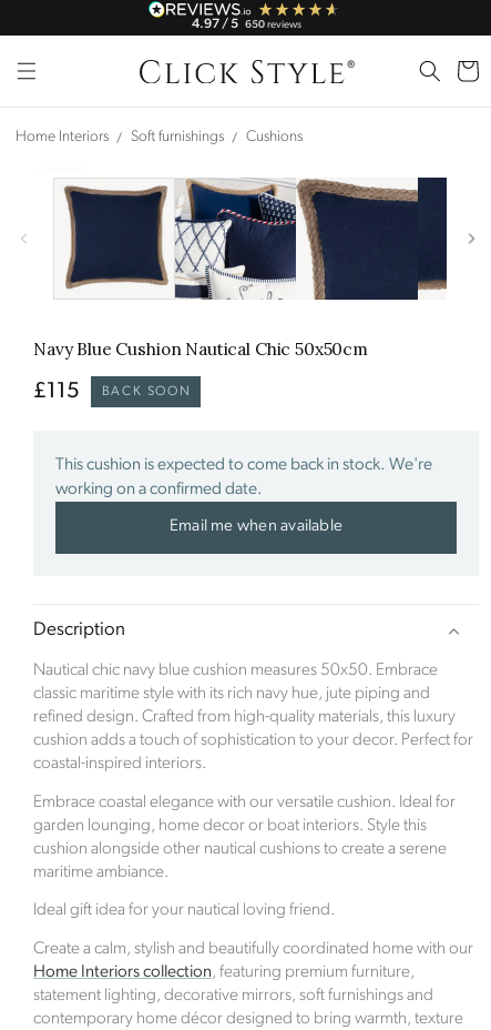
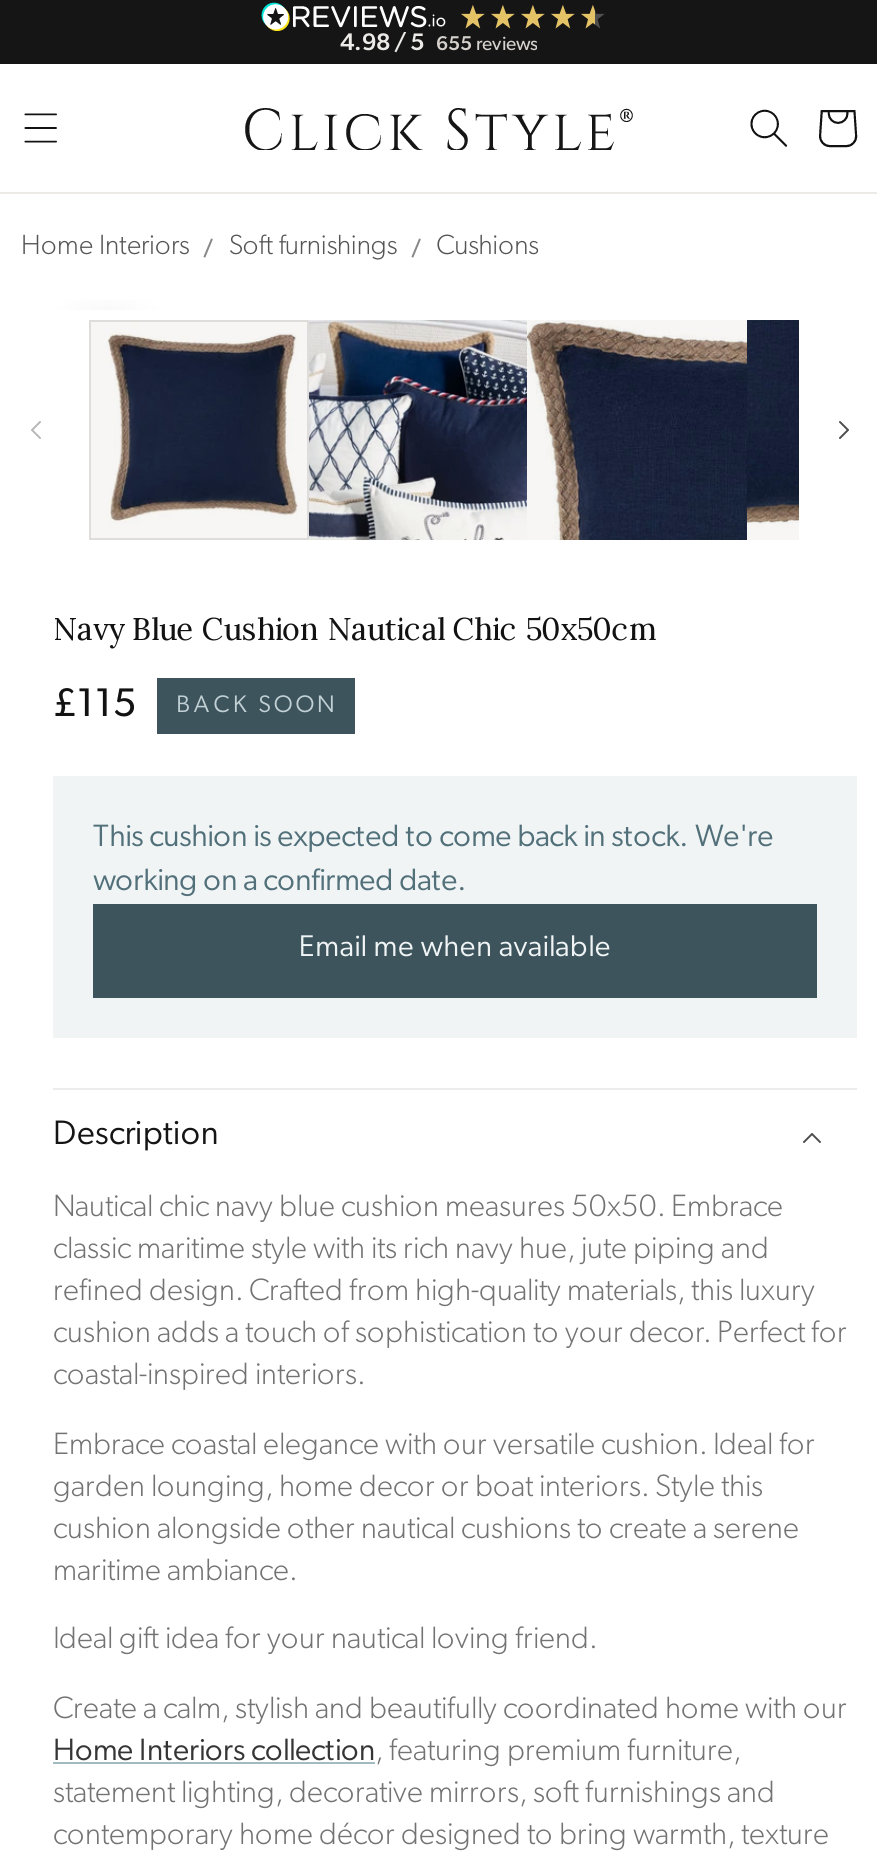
[192,18,302,31] 4.97 / 5 650 reviews -> [340,32,538,56] 4.98 / 5 655 reviews

